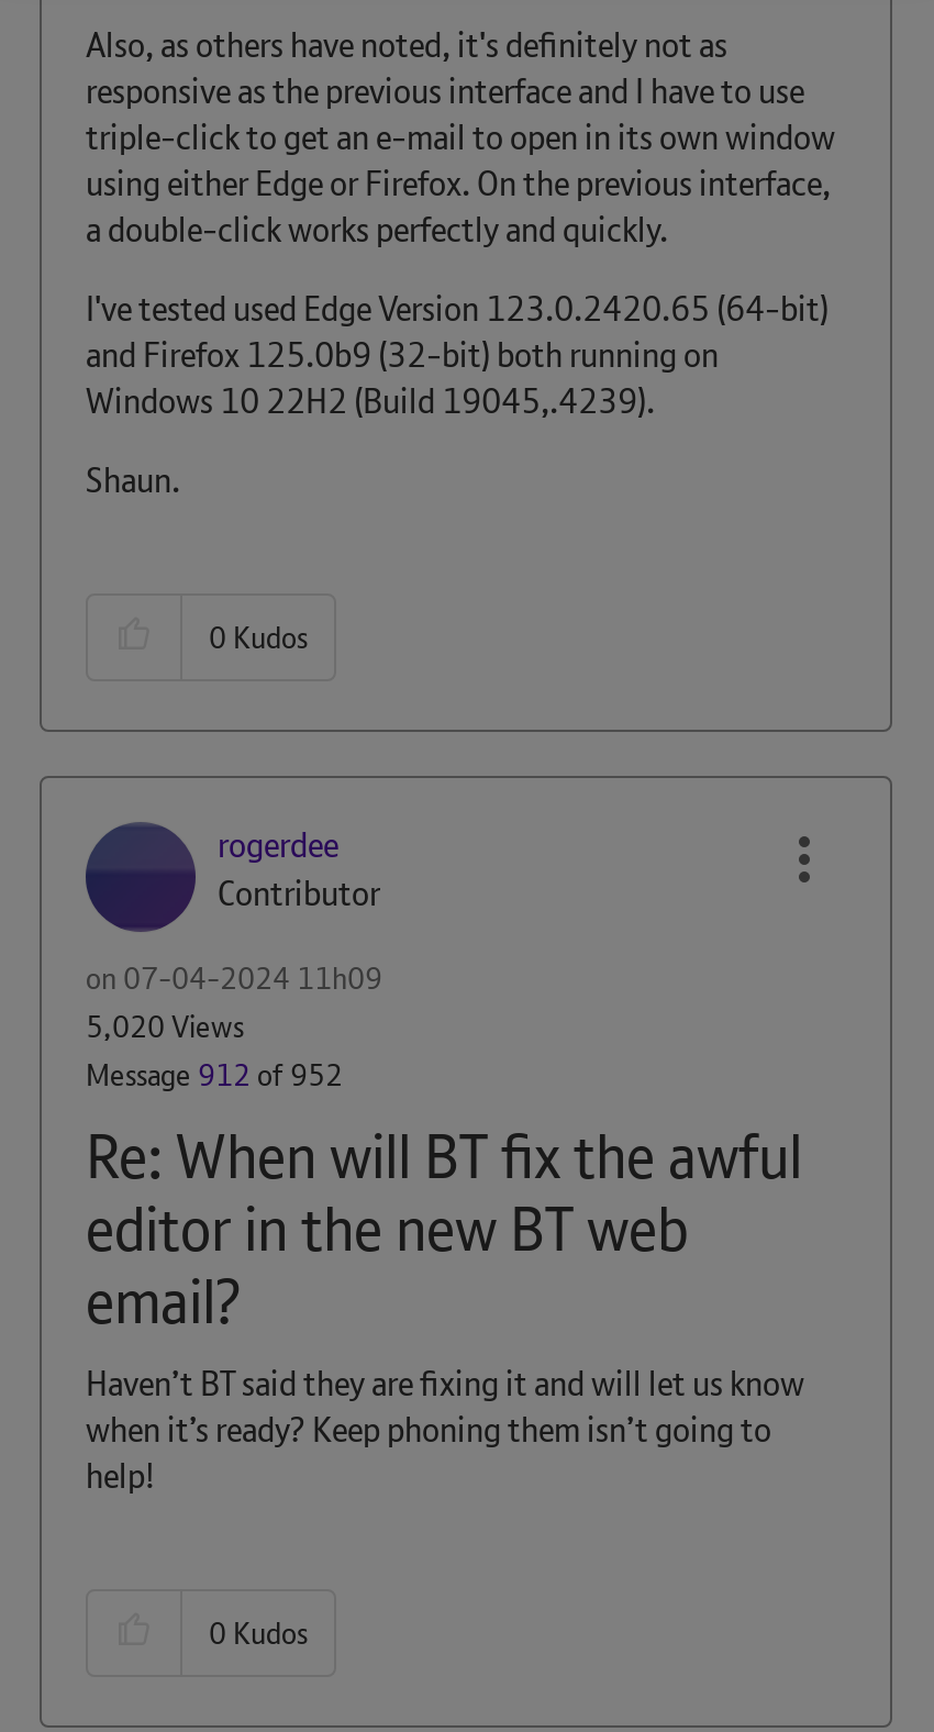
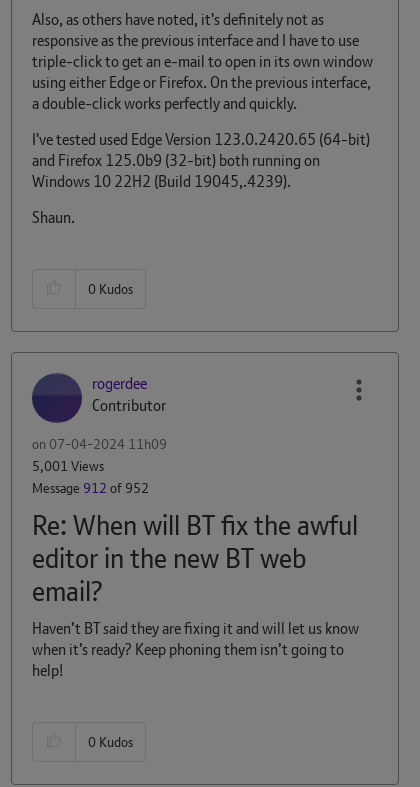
[86,1007,244,1046] 5,020 Views -> [32,457,104,475] 5,001 Views

